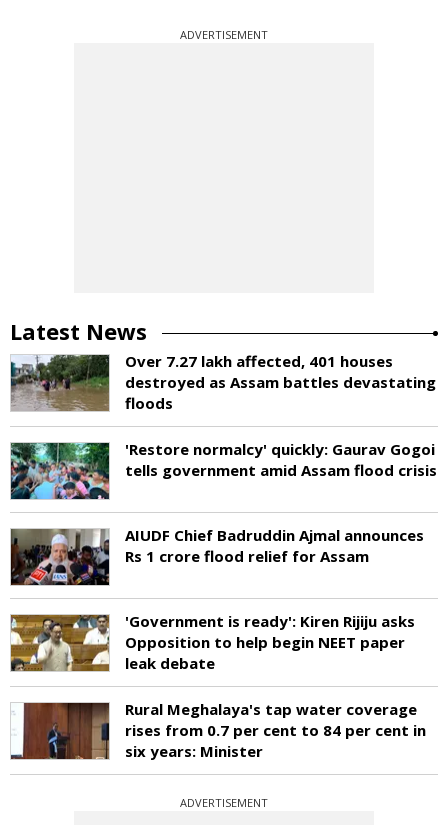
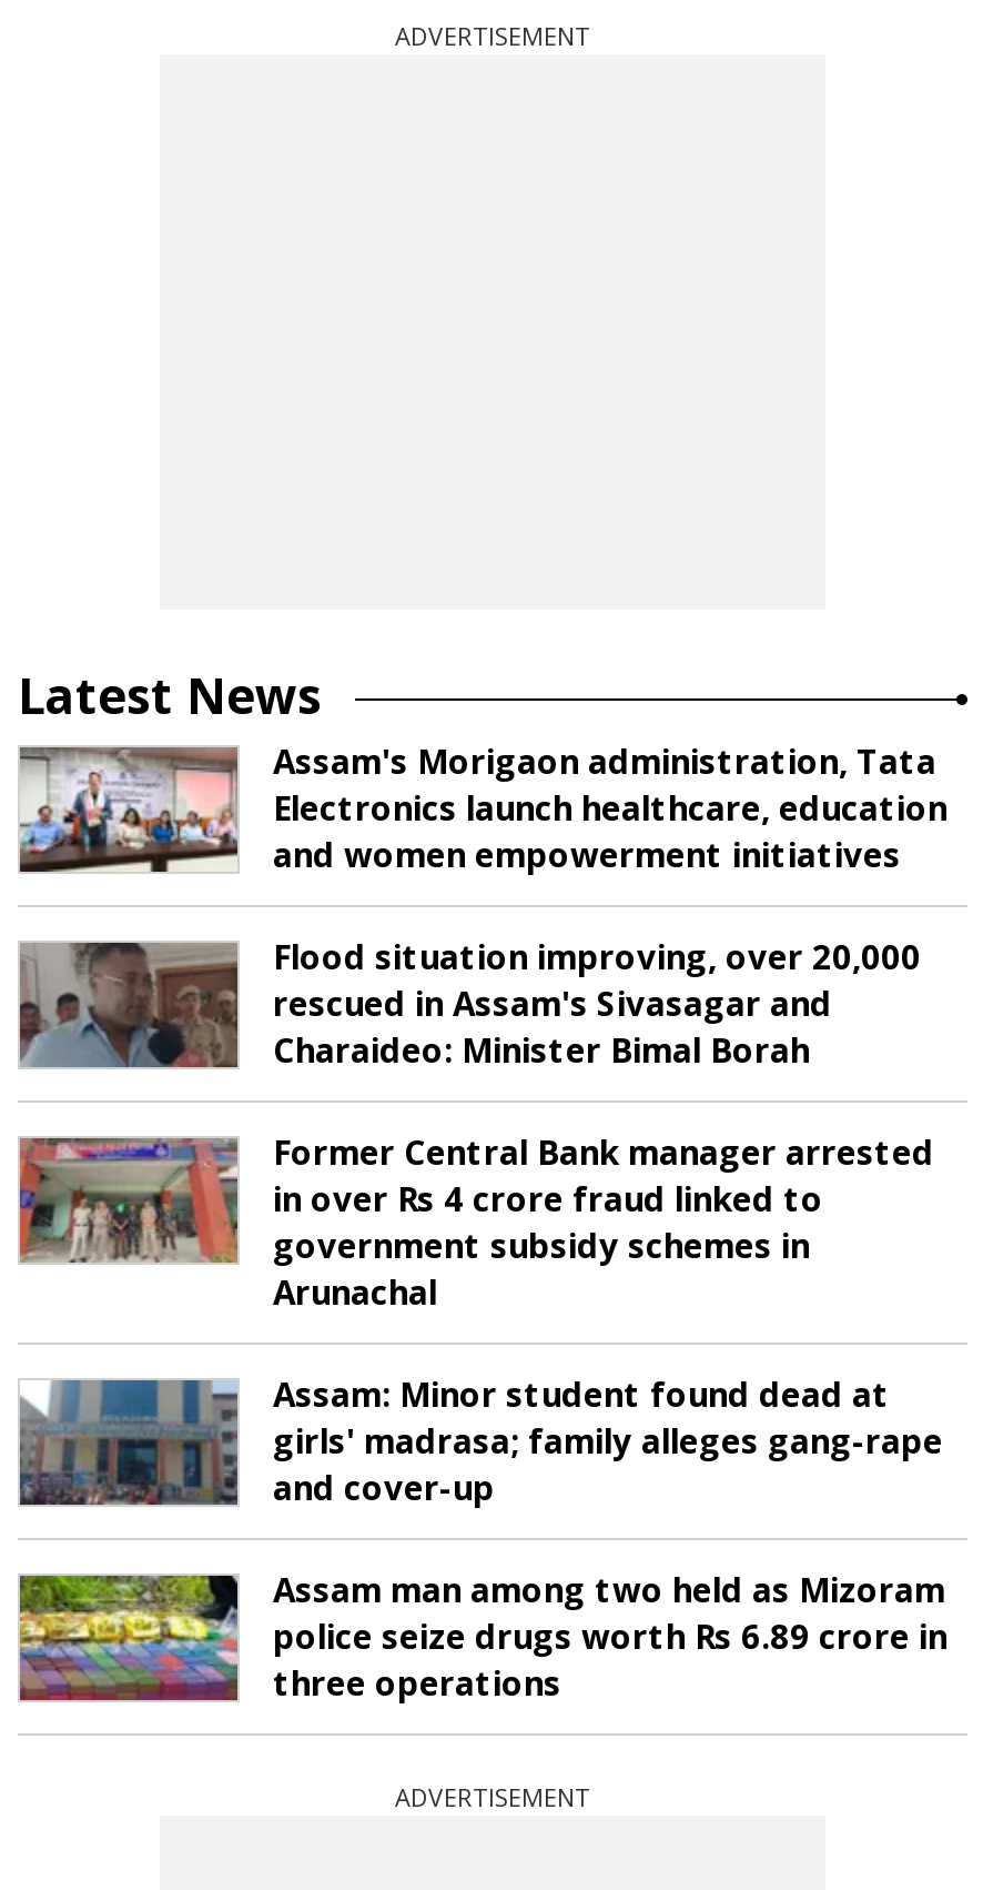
[10,351,436,413] [image] | Over 7.27 lakh affected, 401 houses | destroyed as Assam battles devastating | floods -> [18,738,947,876] [image] | Assam's Morigaon administration, Tata | Electronics launch healthcare, education | and women empowerment initiatives
[11,439,437,500] [image] | 'Restore normalcy' quickly: Gaurav Gogoi | tells government amid Assam flood crisis -> [18,933,921,1071] [image] | Flood situation improving, over 20,000 | rescued in Assam's Sivasagar and | Charaideo: Minister Bimal Borah
[10,525,424,586] [image] | AIUDF Chief Badruddin Ajmal announces | Rs 1 crore flood relief for Assam -> [18,1129,934,1313] [image] | Former Central Bank manager arrested | in over Rs 4 crore fraud linked to | government subsidy schemes in | Arunachal
[10,611,415,673] [image] | 'Government is ready': Kiren Rijiju asks | Opposition to help begin NEET paper | leak debate -> [18,1371,943,1509] [image] | Assam: Minor student found dead at | girls' madrasa; family alleges gang-rape | and cover-up
[11,699,426,761] [image] | Rural Meghalaya's tap water coverage | rises from 0.7 per cent to 84 per cent in | six years: Minister -> [18,1566,947,1704] [image] | Assam man among two held as Mizoram | police seize drugs worth Rs 6.89 crore in | three operations

